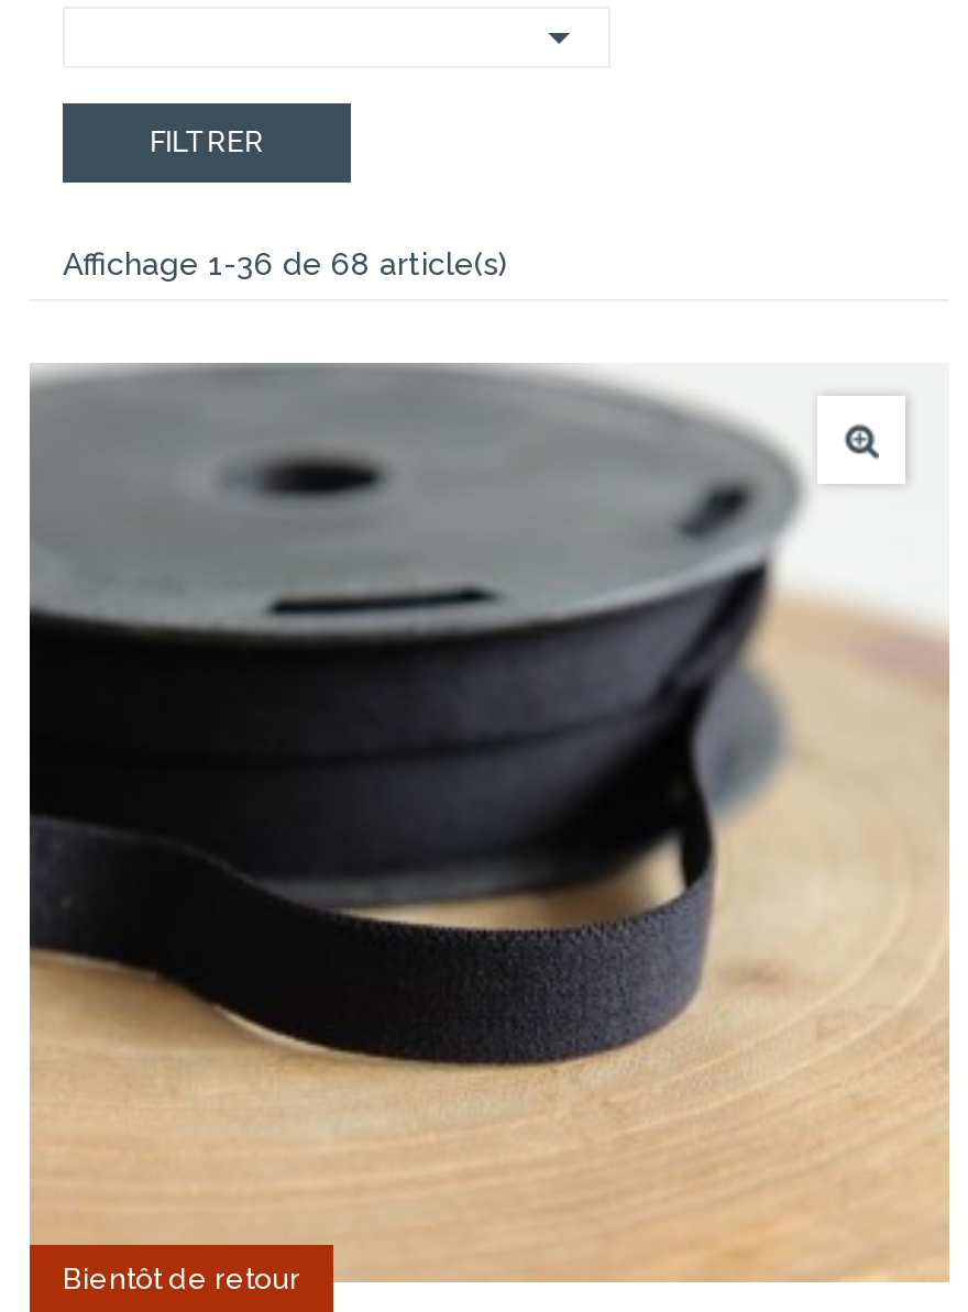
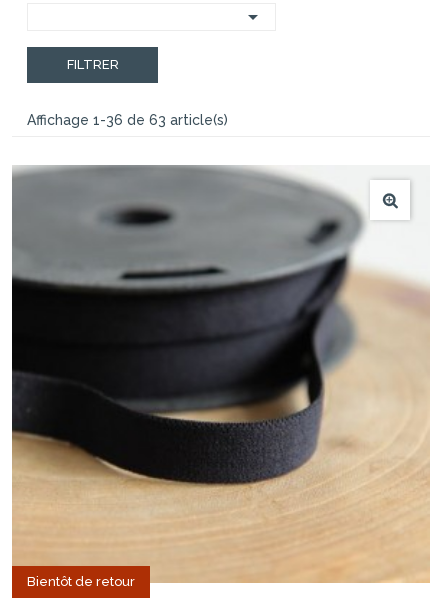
[63,247,507,282] Affichage 1-36 de 68 article(s) -> [27,112,228,128] Affichage 1-36 de 63 article(s)

